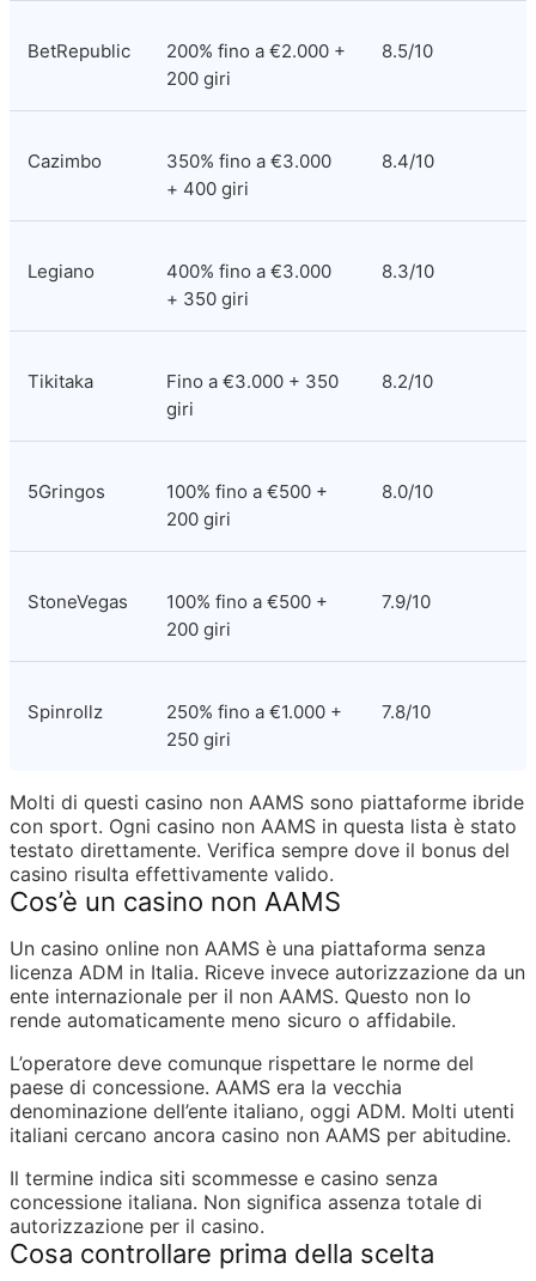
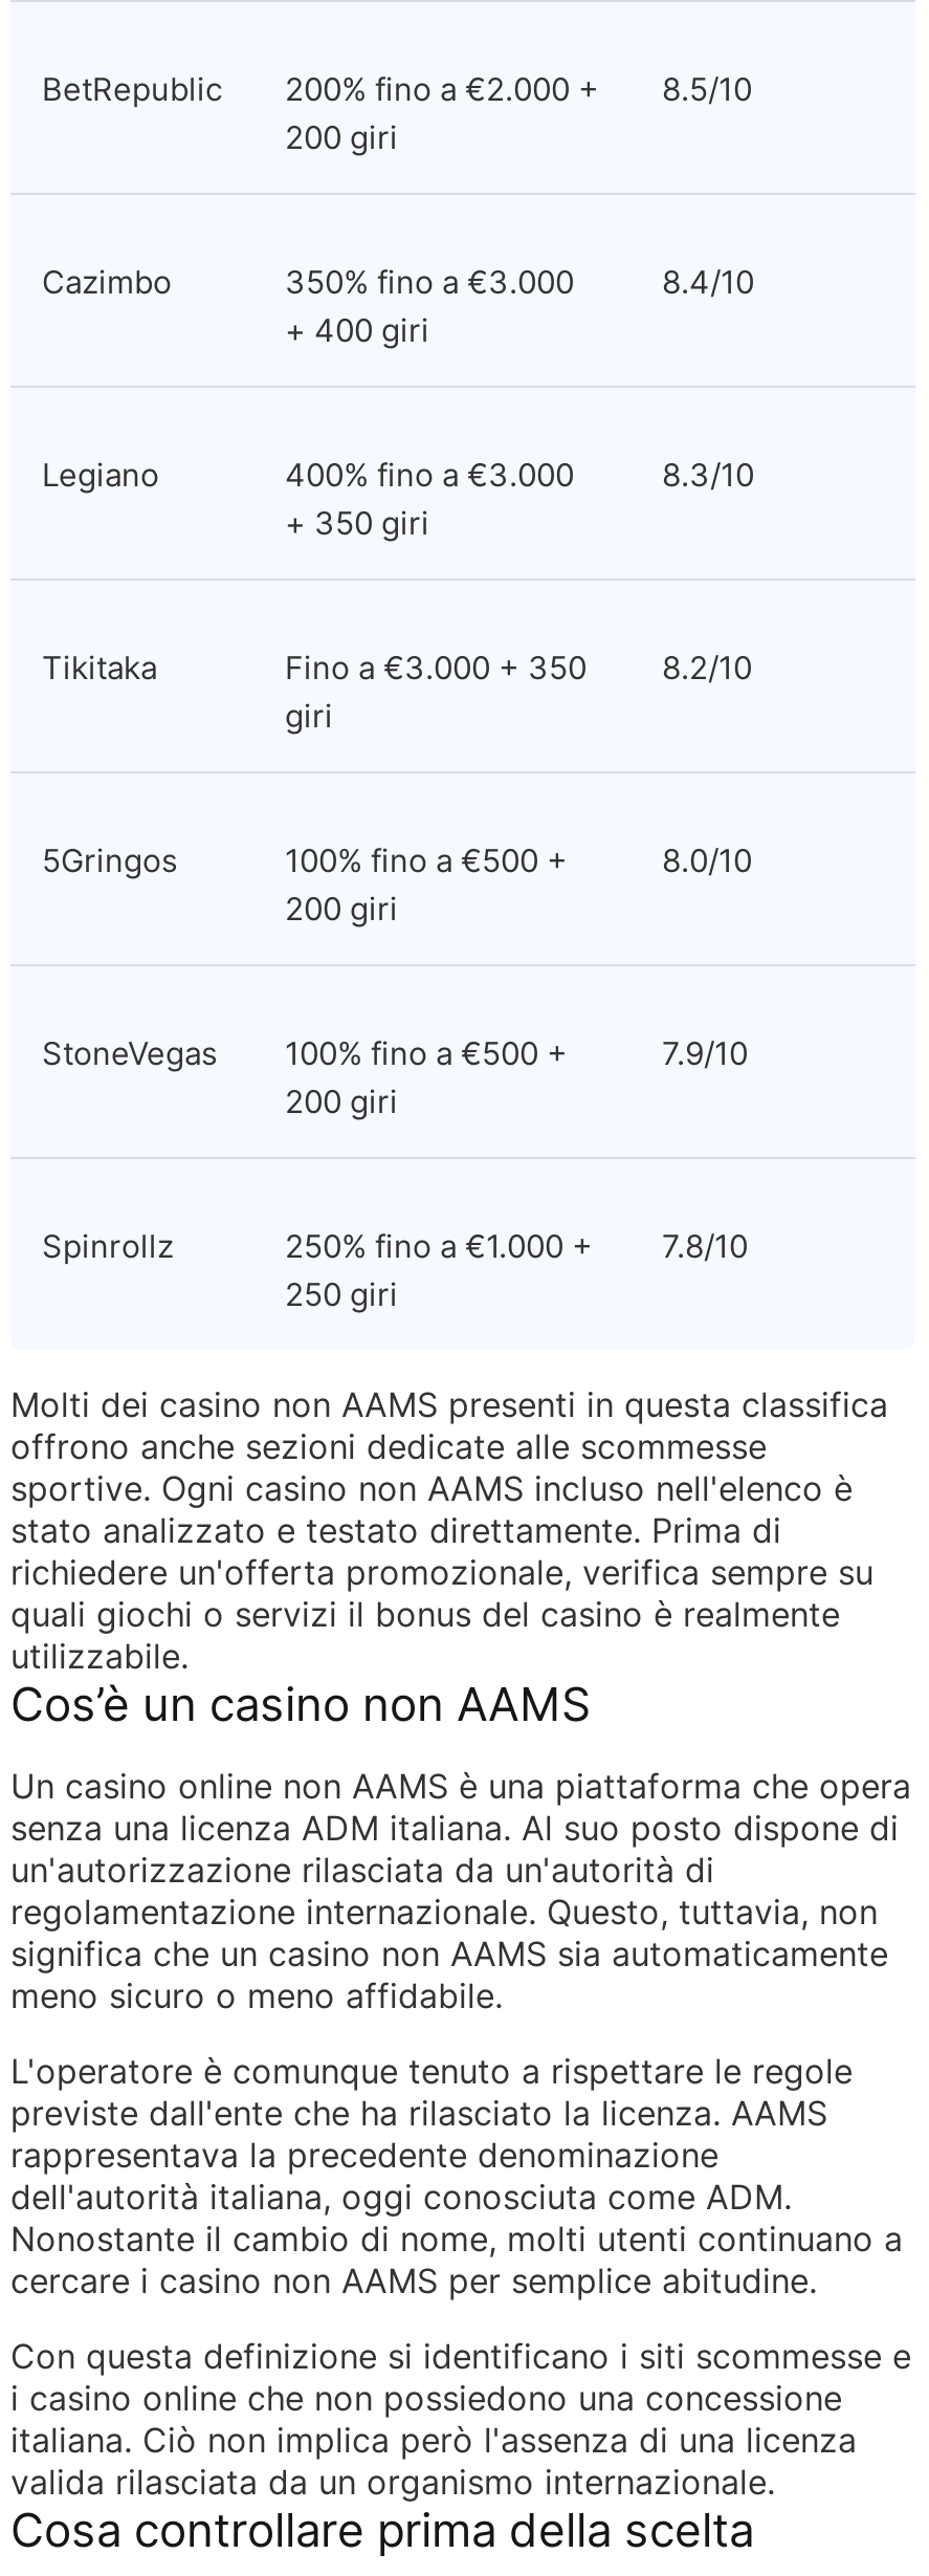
[10,790,524,886] Molti di questi casino non AAMS sono piattaforme ibride | con sport. Ogni casino non AAMS in questa lista è stato | testato direttamente. Verifica sempre dove il bonus del | casino risulta effettivamente valido. -> [10,1383,888,1677] Molti dei casino non AAMS presenti in questa classifica | offrono anche sezioni dedicate alle scommesse | sportive. Ogni casino non AAMS incluso nell'elenco è | stato analizzato e testato direttamente. Prima di | richiedere un'offerta promozionale, verifica sempre su | quali giochi o servizi il bonus del casino è realmente | utilizzabile.
[10,936,525,1032] Un casino online non AAMS è una piattaforma senza | licenza ADM in Italia. Riceve invece autorizzazione da un | ente internazionale per il non AAMS. Questo non lo | rende automaticamente meno sicuro o affidabile. -> [10,1765,911,2016] Un casino online non AAMS è una piattaforma che opera | senza una licenza ADM italiana. Al suo posto dispone di | un'autorizzazione rilasciata da un'autorità di | regolamentazione internazionale. Questo, tuttavia, non | significa che un casino non AAMS sia automaticamente | meno sicuro o meno affidabile.
[10,1051,514,1147] L’operatore deve comunque rispettare le norme del | paese di concessione. AAMS era la vecchia | denominazione dell’ente italiano, oggi ADM. Molti utenti | italiani cercano ancora casino non AAMS per abitudine. -> [10,2050,903,2301] L'operatore è comunque tenuto a rispettare le regole | previste dall'ente che ha rilasciato la licenza. AAMS | rappresentava la precedente denominazione | dell'autorità italiana, oggi conosciuta come ADM. | Nonostante il cambio di nome, molti utenti continuano a | cercare i casino non AAMS per semplice abitudine.
[10,1166,482,1238] Il termine indica siti scommesse e casino senza | concessione italiana. Non significa assenza totale di | autorizzazione per il casino. -> [10,2335,911,2503] Con questa definizione si identificano i siti scommesse e | i casino online che non possiedono una concessione | italiana. Ciò non implica però l'assenza di una licenza | valida rilasciata da un organismo internazionale.

